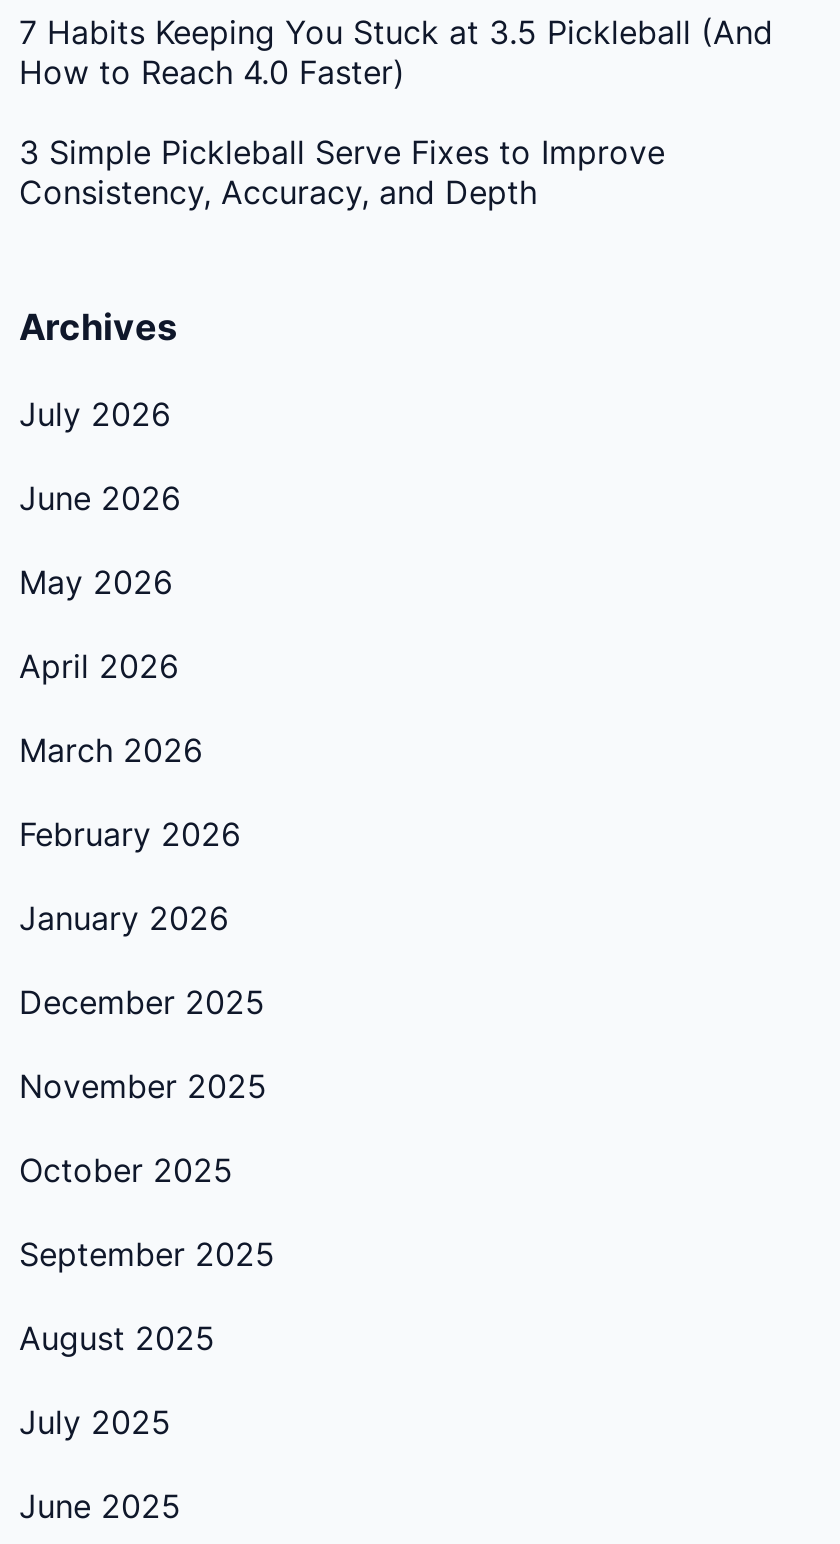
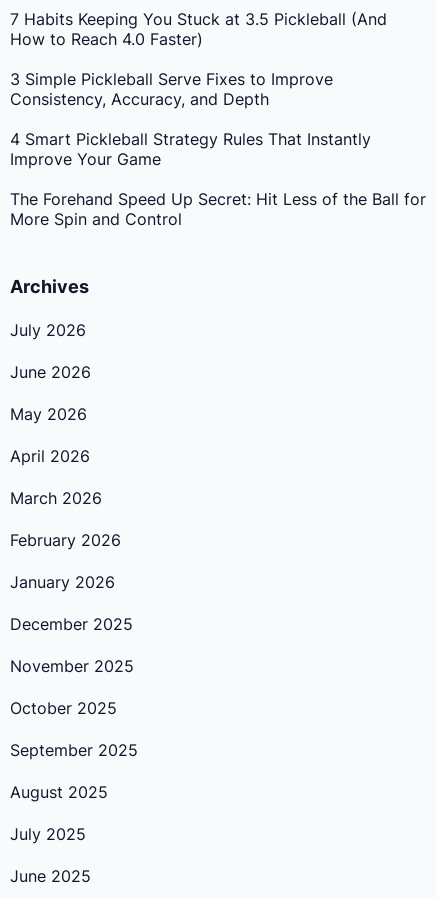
none -> [10,129,426,229] 4 Smart Pickleball Strategy Rules That Instantly | Improve Your Game | The Forehand Speed Up Secret: Hit Less of the Ball for | More Spin and Control

